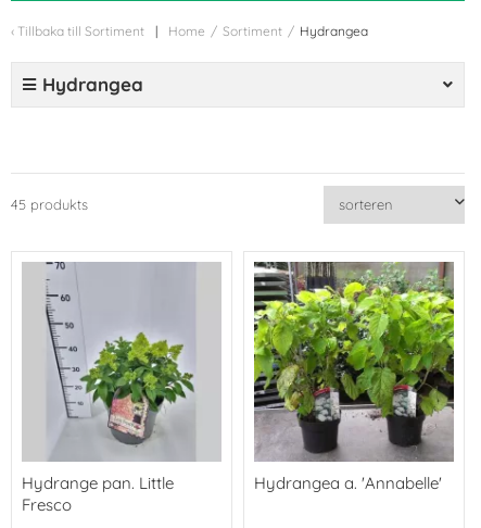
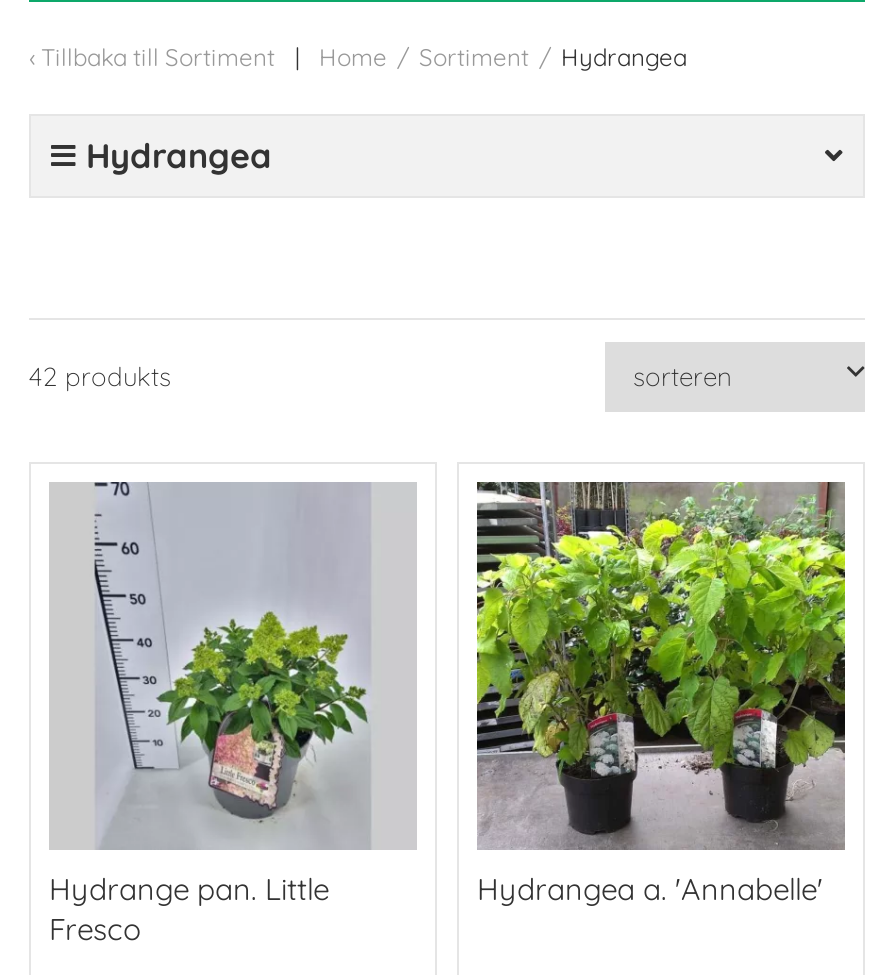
[11,196,88,213] 45 produkts -> [29,360,171,392] 42 produkts

